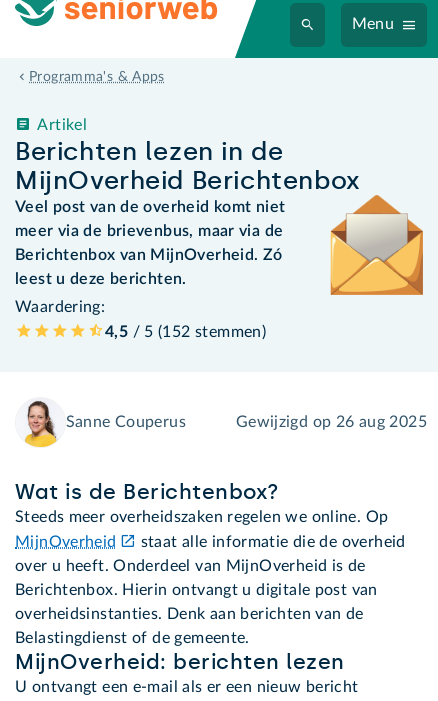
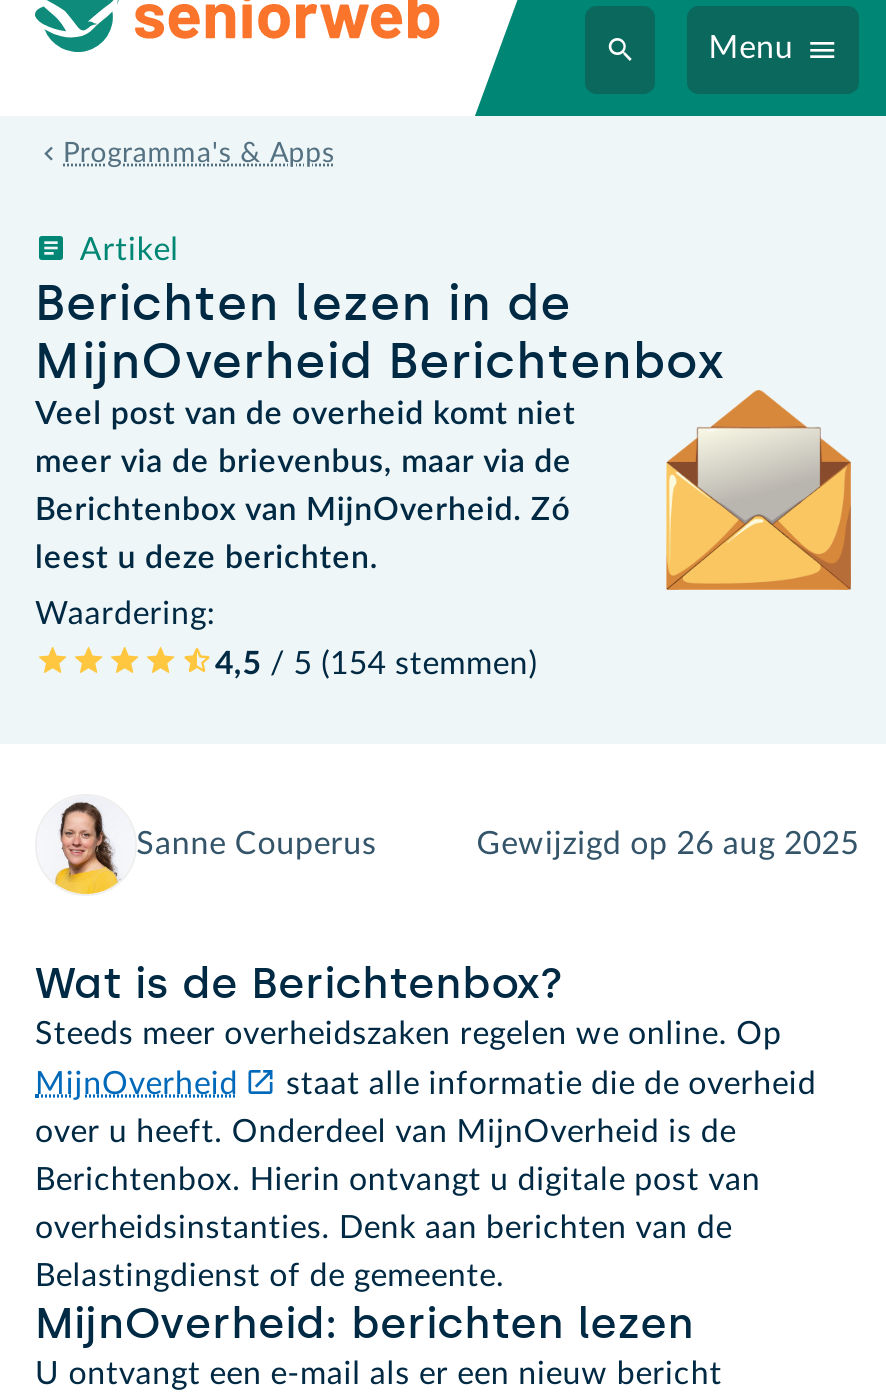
[105,324,266,340] 4,5 / 5 (152 stemmen) -> [215,648,537,680] 4,5 / 5 (154 stemmen)

